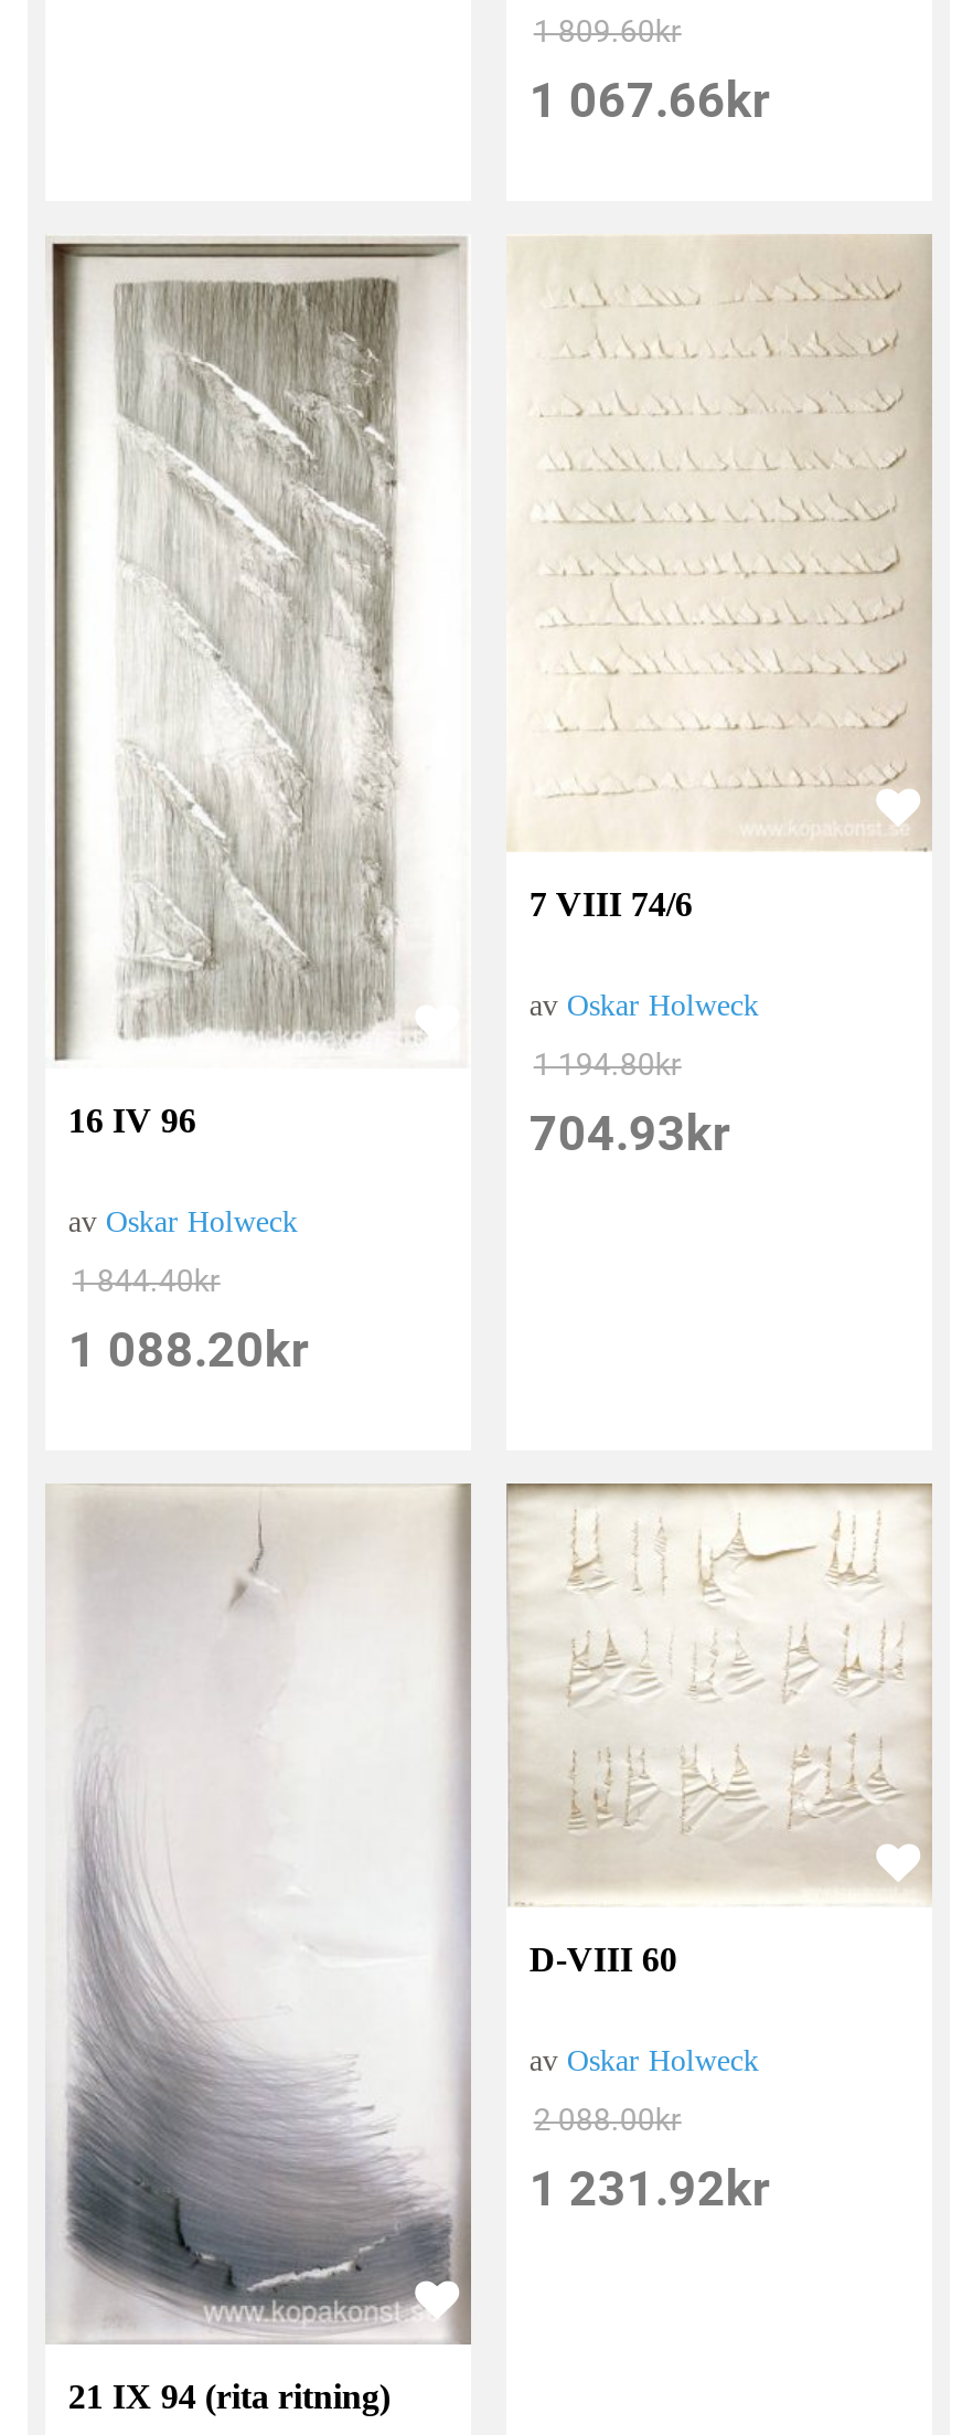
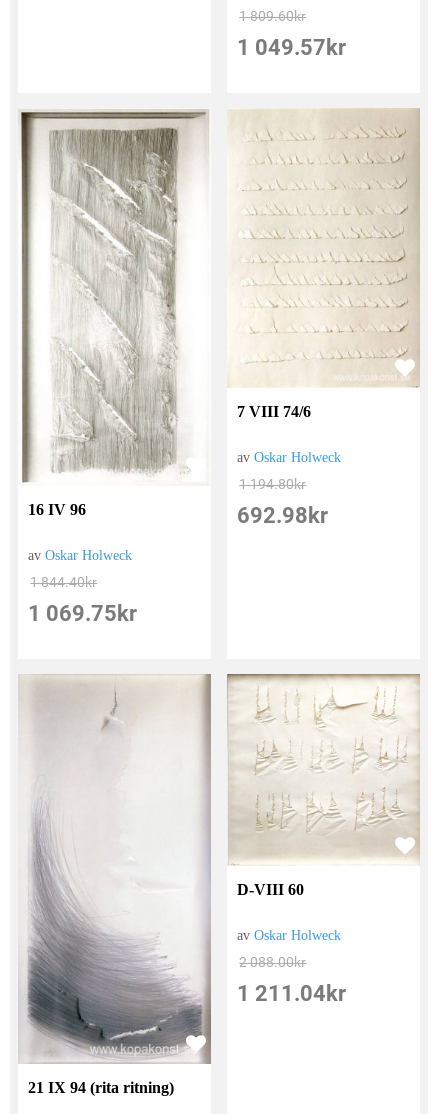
[529,73,770,128] 1 067.66kr -> [237,35,346,60] 1 049.57kr
[529,1107,730,1162] 704.93kr -> [237,503,328,528] 692.98kr
[68,1322,309,1378] 1 088.20kr -> [28,601,137,626] 1 069.75kr
[529,2160,770,2216] 1 231.92kr -> [237,981,346,1006] 1 211.04kr

